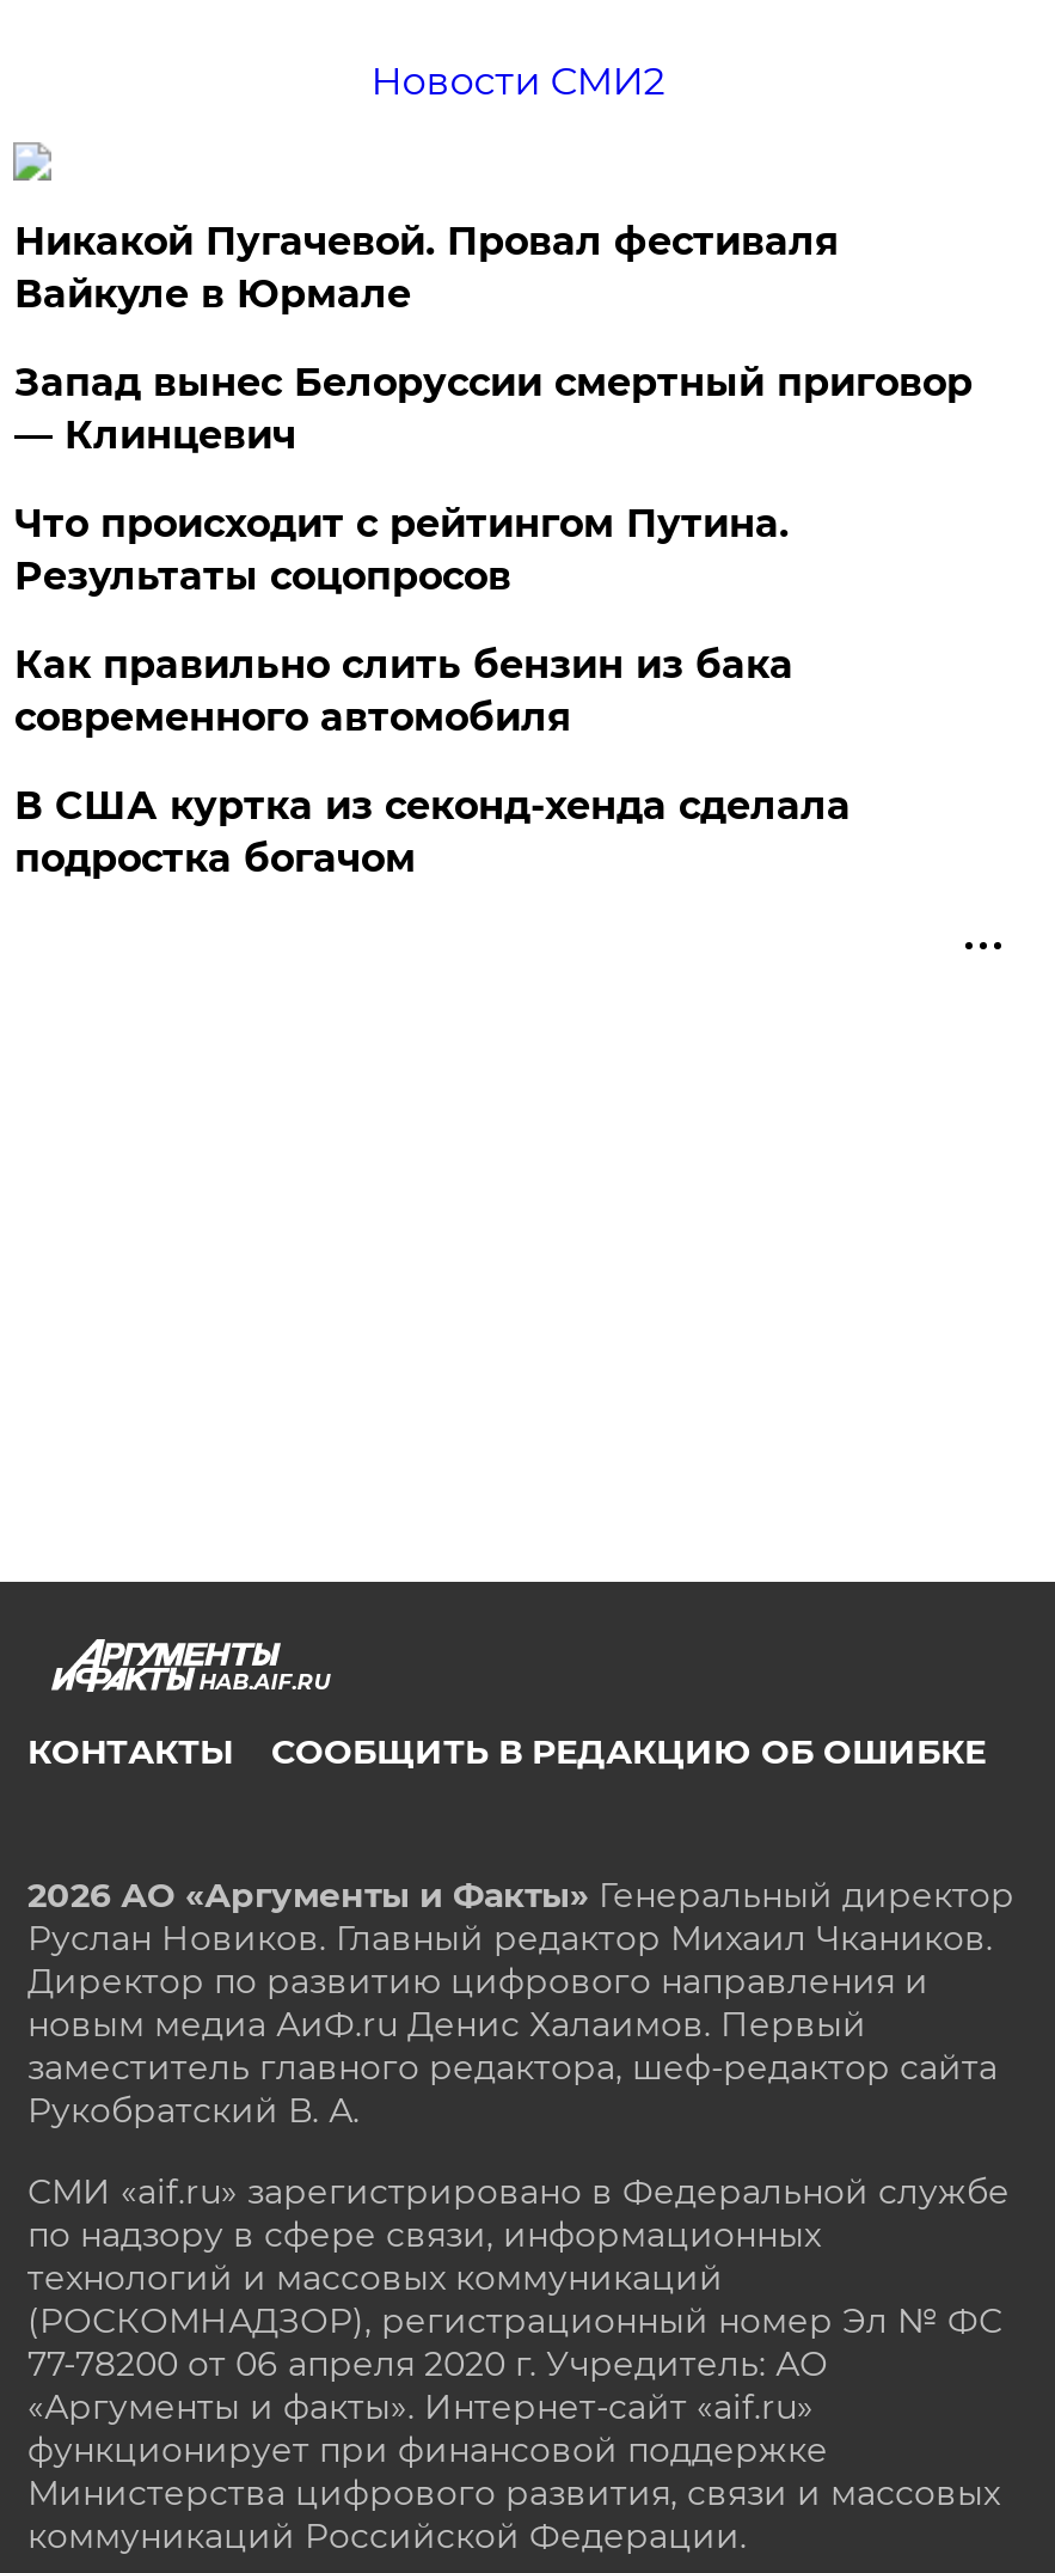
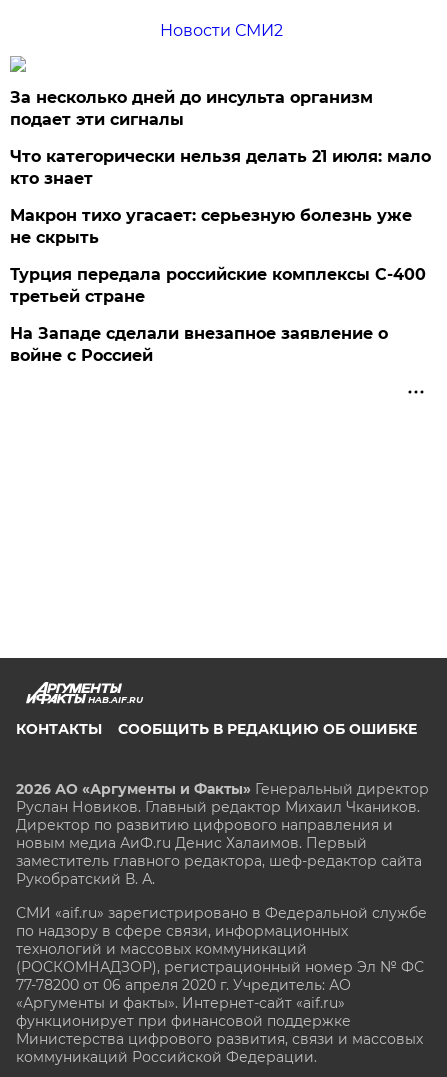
[14,219,839,317] Никакой Пугачевой. Провал фестиваля | Вайкуле в Юрмале -> [10,88,373,129] За несколько дней до инсульта организм | подает эти сигналы
[14,360,972,458] Запад вынес Белоруссии смертный приговор | — Клинцевич -> [10,147,431,188] Что категорически нельзя делать 21 июля: мало | кто знает
[14,501,788,599] Что происходит с рейтингом Путина. | Результаты соцопросов -> [10,206,412,247] Макрон тихо угасает: серьезную болезнь уже | не скрыть
[14,643,793,741] Как правильно слить бензин из бака | современного автомобиля -> [10,265,426,306] Турция передала российские комплексы С-400 | третьей стране
[14,784,850,882] В США куртка из секонд-хенда сделала | подростка богачом -> [10,324,388,365] На Западе сделали внезапное заявление о | войне с Россией

